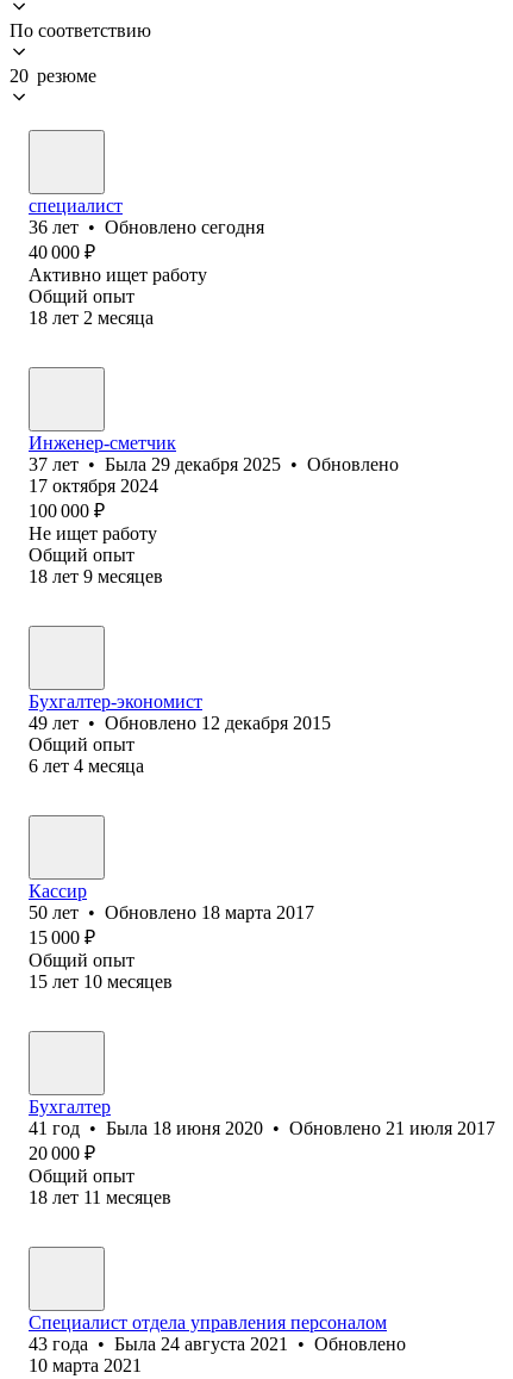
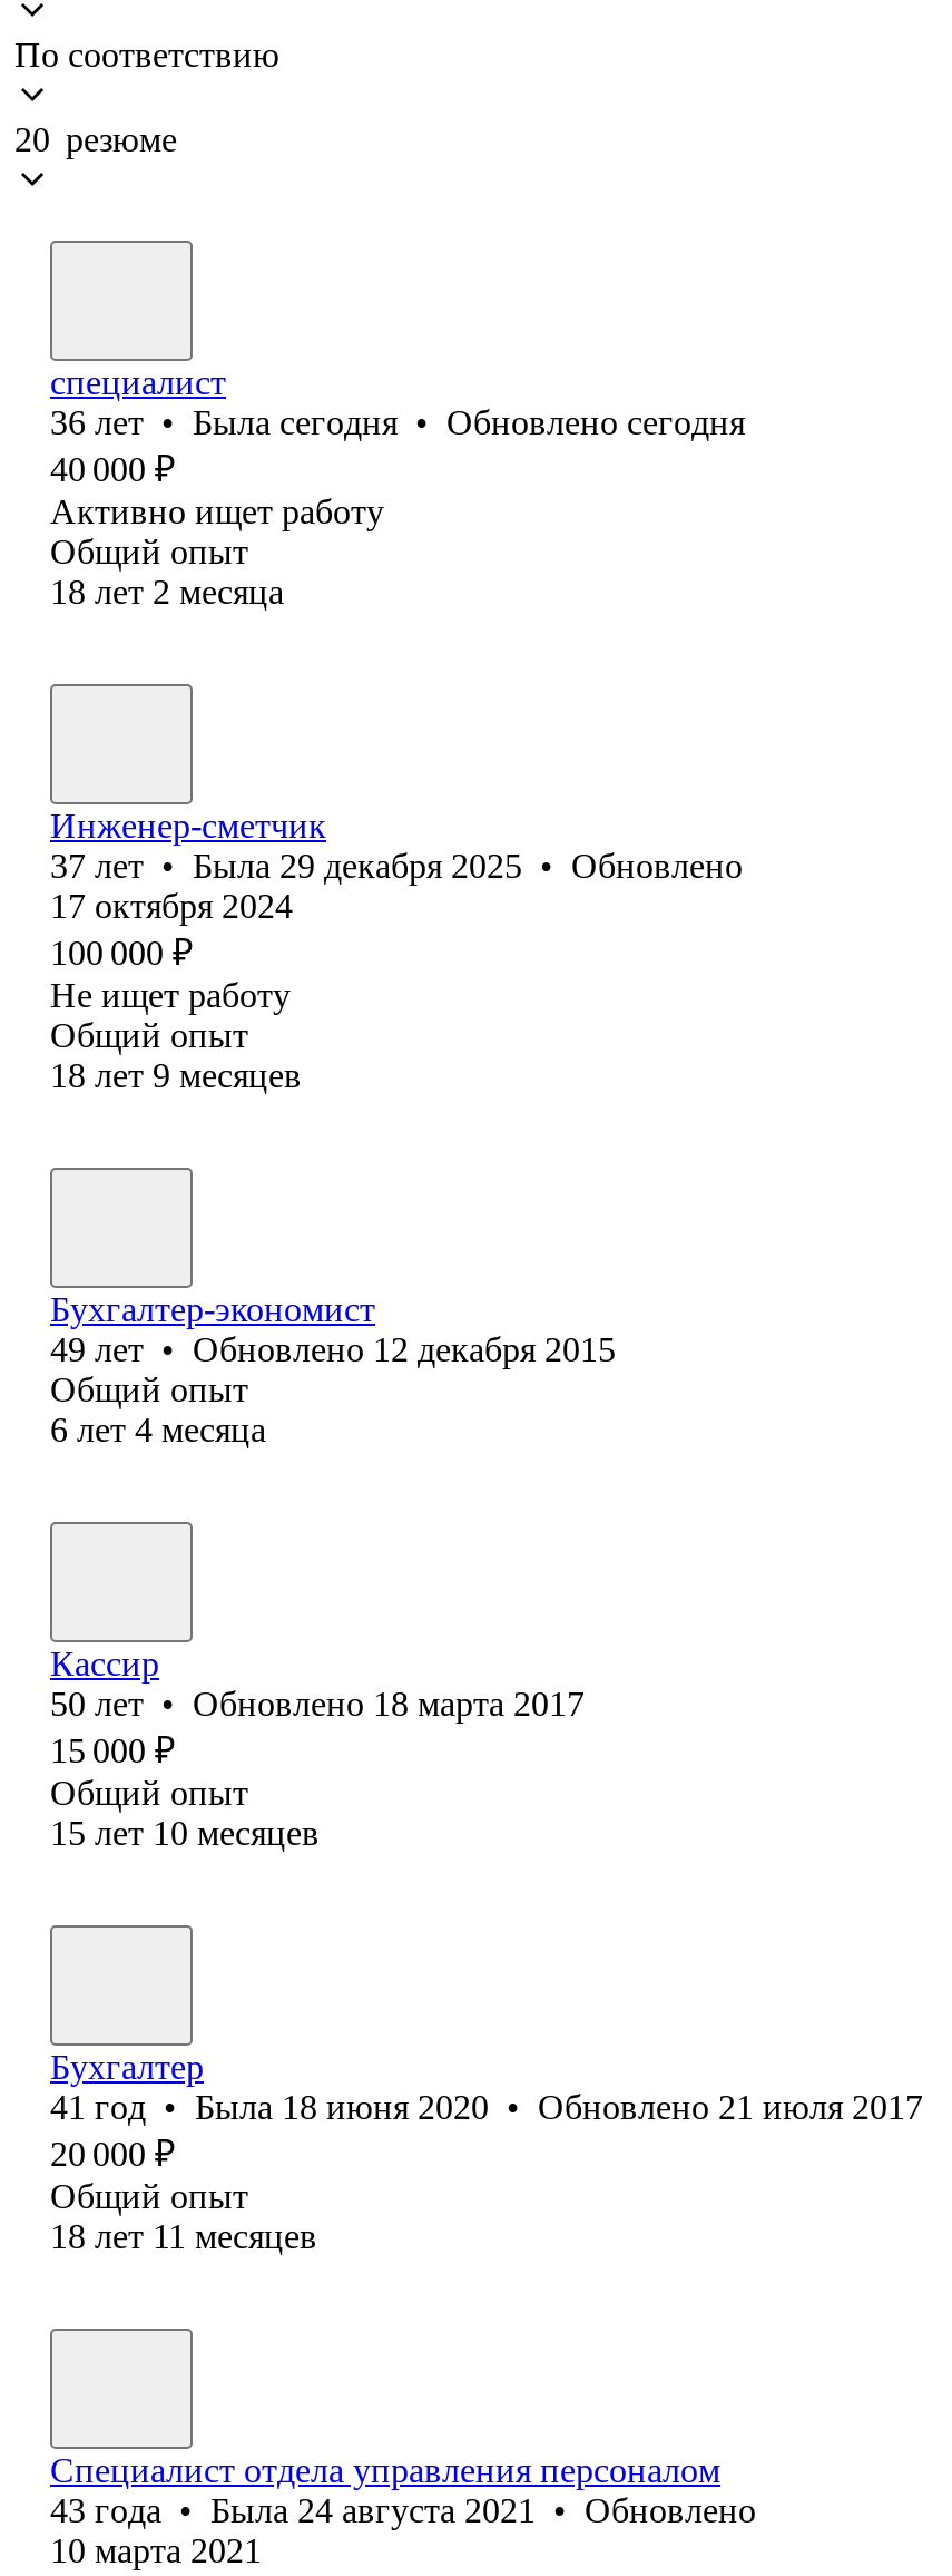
[29,217,264,237] 36 лет • Обновлено сегодня -> [50,403,745,441] 36 лет • Была сегодня • Обновлено сегодня

